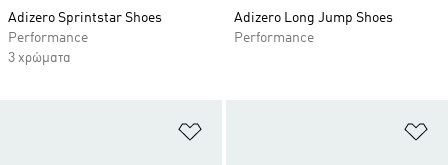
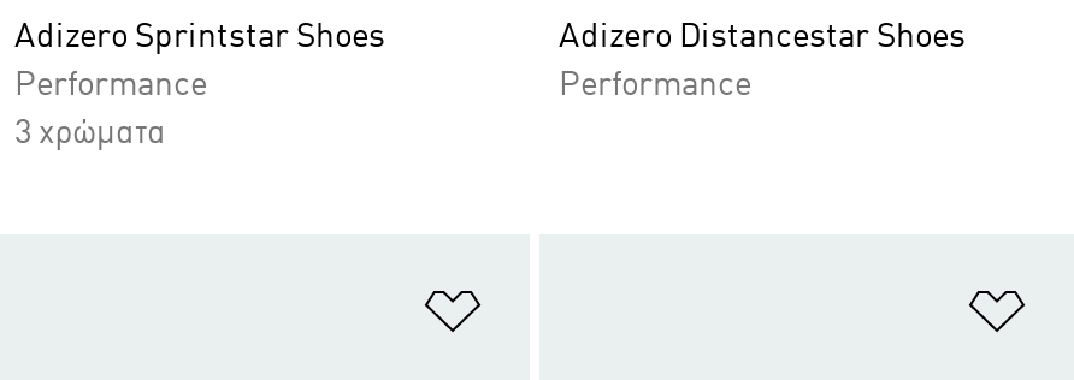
[234,11,393,25] Adizero Long Jump Shoes -> [559,20,966,54] Adizero Distancestar Shoes

